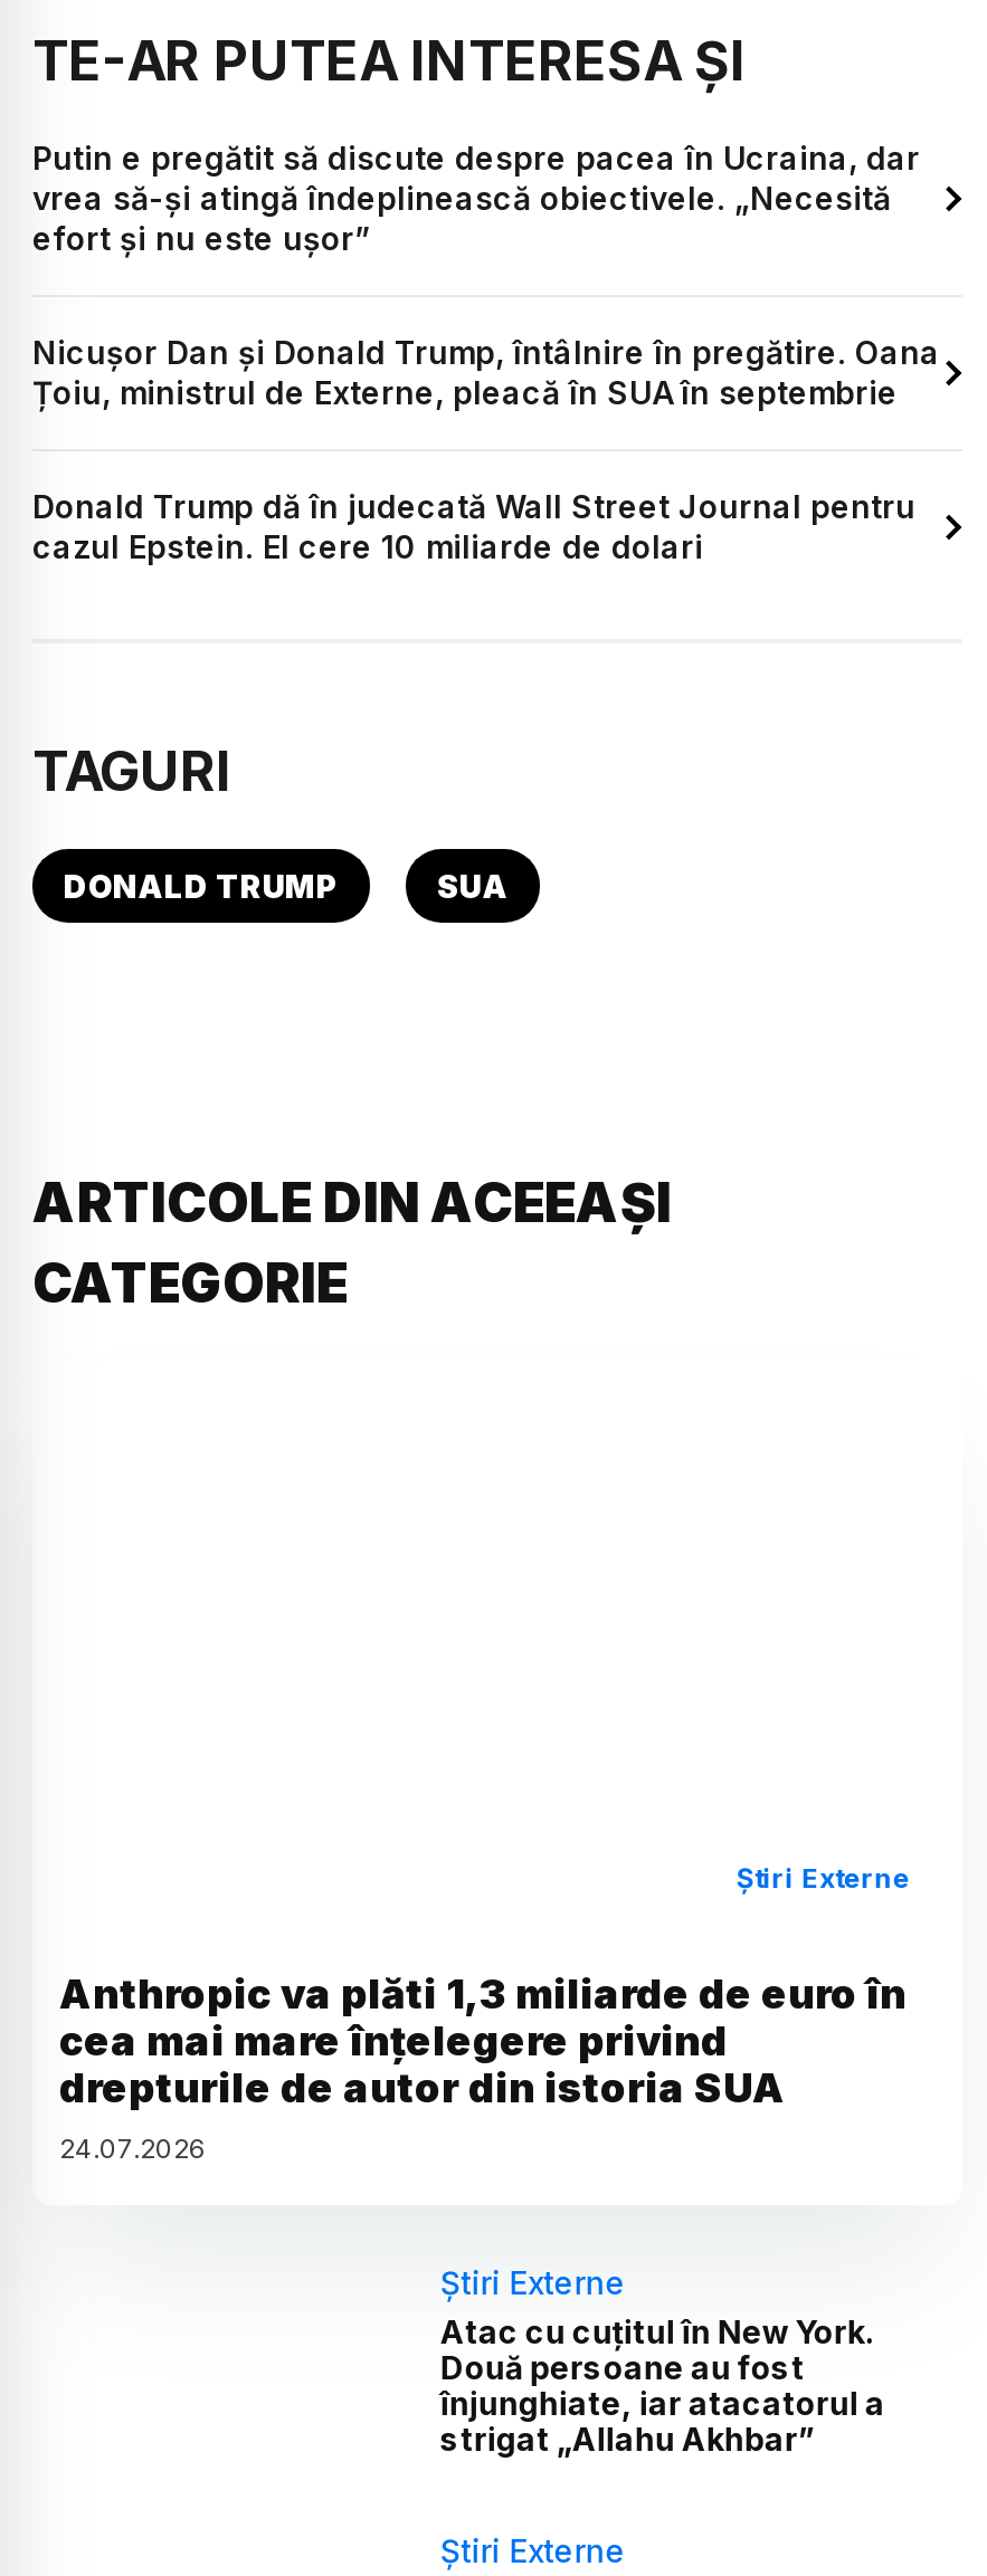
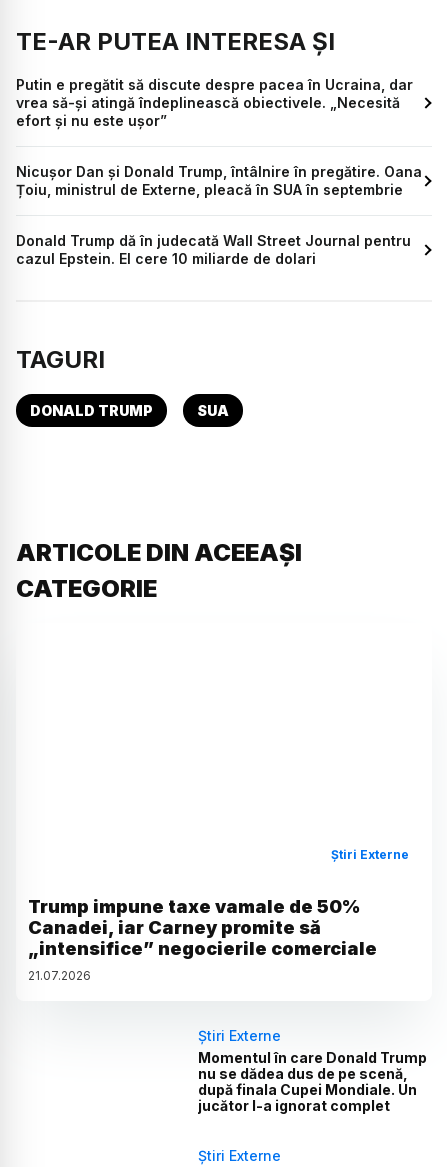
[59,1969,907,2164] Anthropic va plăti 1,3 miliarde de euro în | cea mai mare înțelegere privind | drepturile de autor din istoria SUA | 24.07.2026 -> [28,895,377,982] Trump impune taxe vamale de 50% | Canadei, iar Carney promite să | „intensifice” negocierile comerciale | 21.07.2026
[440,2311,885,2456] Atac cu cuțitul în New York. | Două persoane au fost | înjunghiate, iar atacatorul a | strigat „Allahu Akhbar” -> [198,1048,427,1113] Momentul în care Donald Trump | nu se dădea dus de pe scenă, | după finala Cupei Mondiale. Un | jucător l-a ignorat complet

